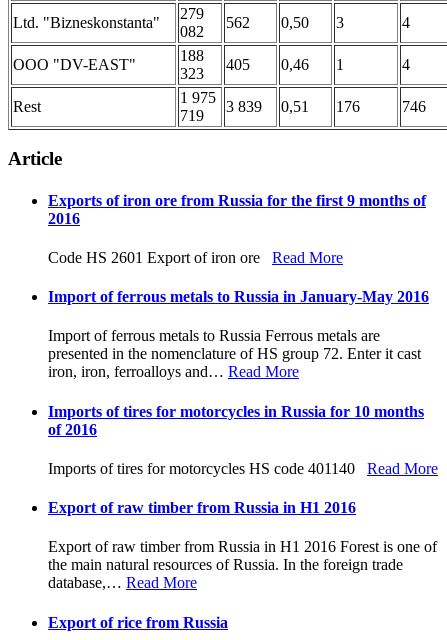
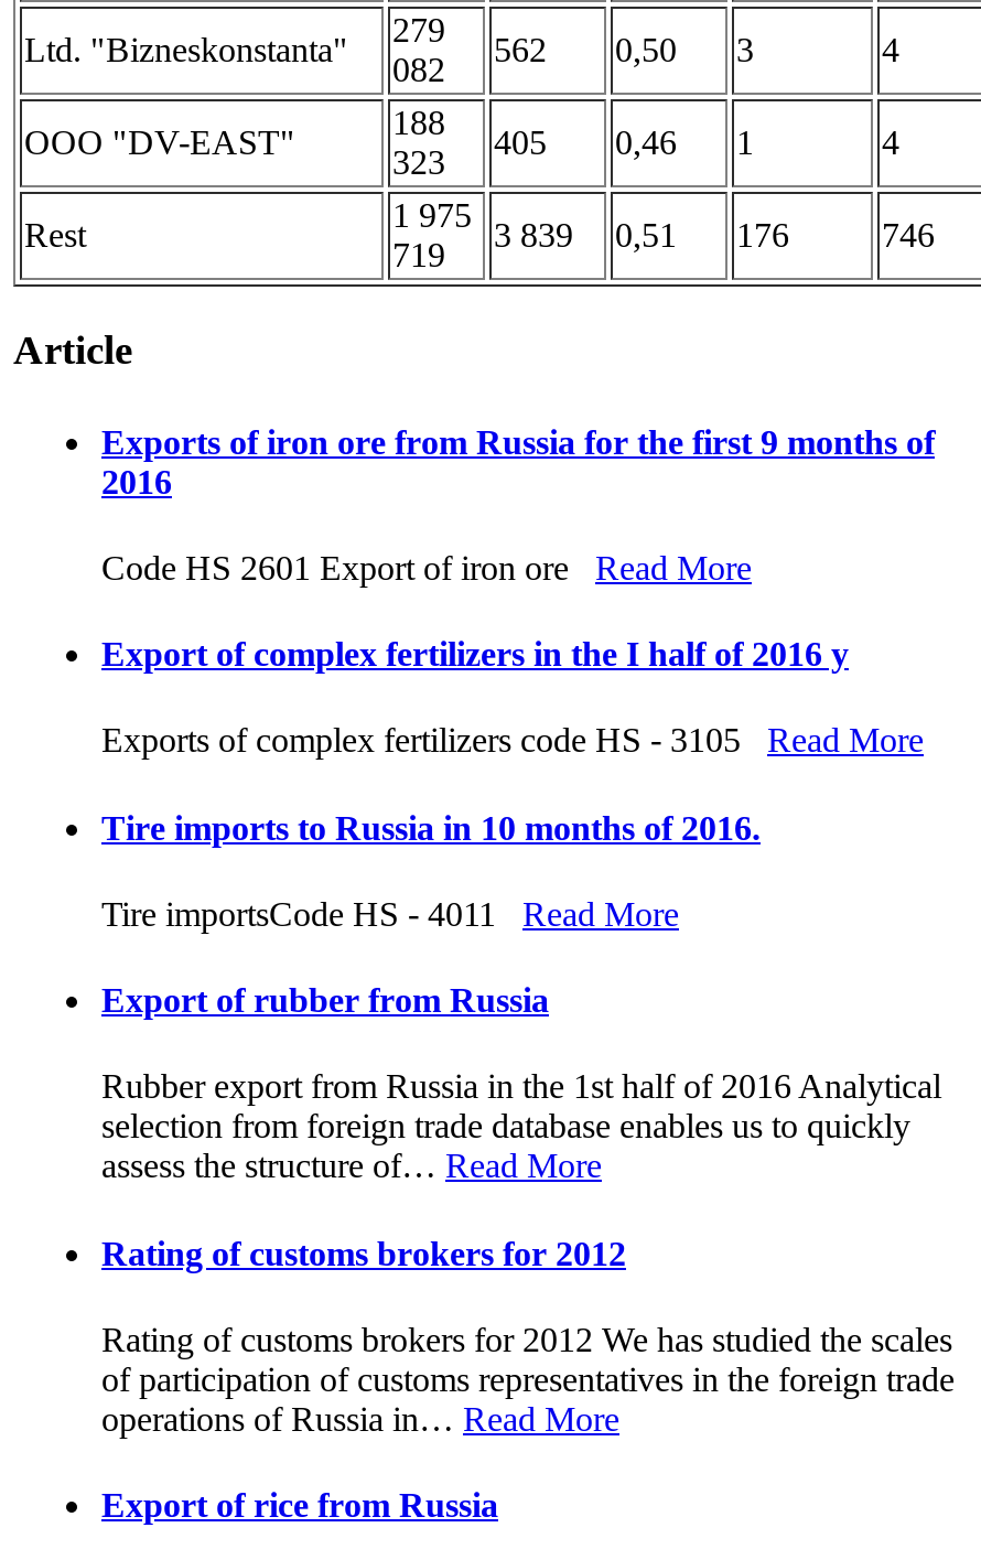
[48,288,438,591] Import of ferrous metals to Russia in January-May 2016 | Import of ferrous metals to Russia Ferrous metals are | presented in the nomenclature of HS group 72. Enter it cast | iron, iron, ferroalloys and … Read More | Imports of tires for motorcycles in Russia for 10 months | of 2016 | Imports of tires for motorcycles HS code 401140 Read More | Export of raw timber from Russia in H1 2016 | Export of raw timber from Russia in H1 2016 Forest is one of | the main natural resources of Russia. In the foreign trade | database, … Read More -> [101,635,955,1437] Export of complex fertilizers in the I half of 2016 y | Exports of complex fertilizers code HS - 3105 Read More | Tire imports to Russia in 10 months of 2016. | Tire importsCode HS - 4011 Read More | Export of rubber from Russia | Rubber export from Russia in the 1st half of 2016 Analytical | selection from foreign trade database enables us to quickly | assess the structure of … Read More | Rating of customs brokers for 2012 | Rating of customs brokers for 2012 We has studied the scales | of participation of customs representatives in the foreign trade | operations of Russia in … Read More

